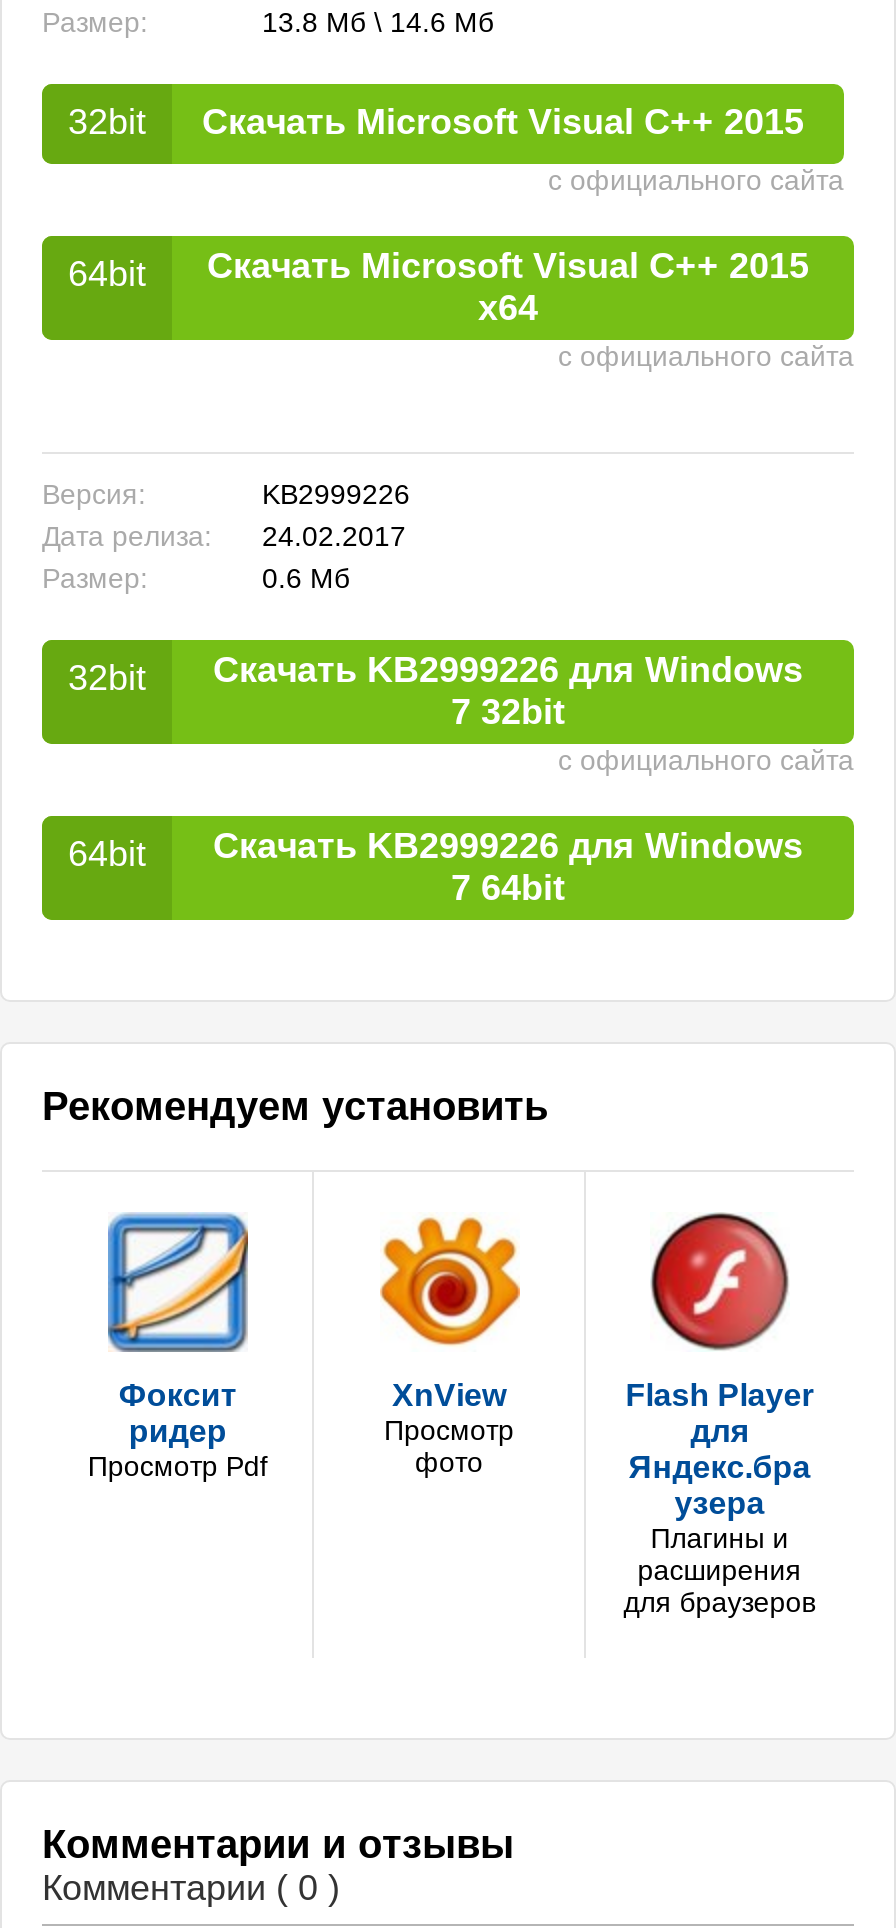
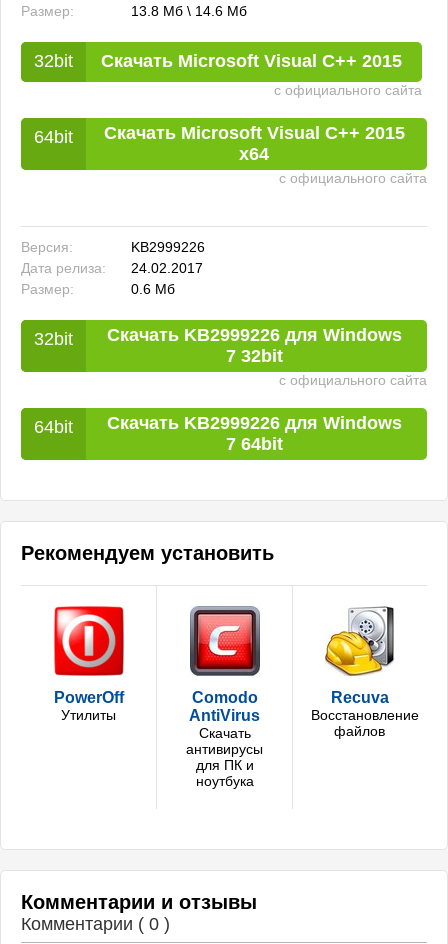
[88,1212,268,1482] [image] | Фоксит | ридер | Просмотр Pdf -> [53,605,124,723] [image] | PowerOff | Утилиты
[380,1216,522,1478] [image] | XnView | Просмотр | фото -> [186,605,263,789] [image] | Comodo | AntiVirus | Скачать | антивирусы | для ПК и | ноутбука
[623,1212,815,1618] [image] | Flash Player | для | Яндекс.бра | узера | Плагины и | расширения | для браузеров -> [311,606,419,739] [image] | Recuva | Восстановление | файлов

